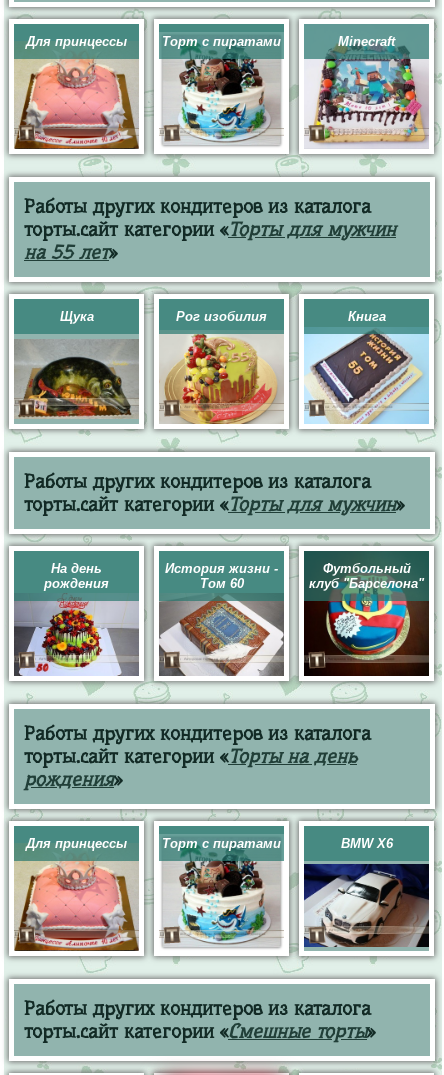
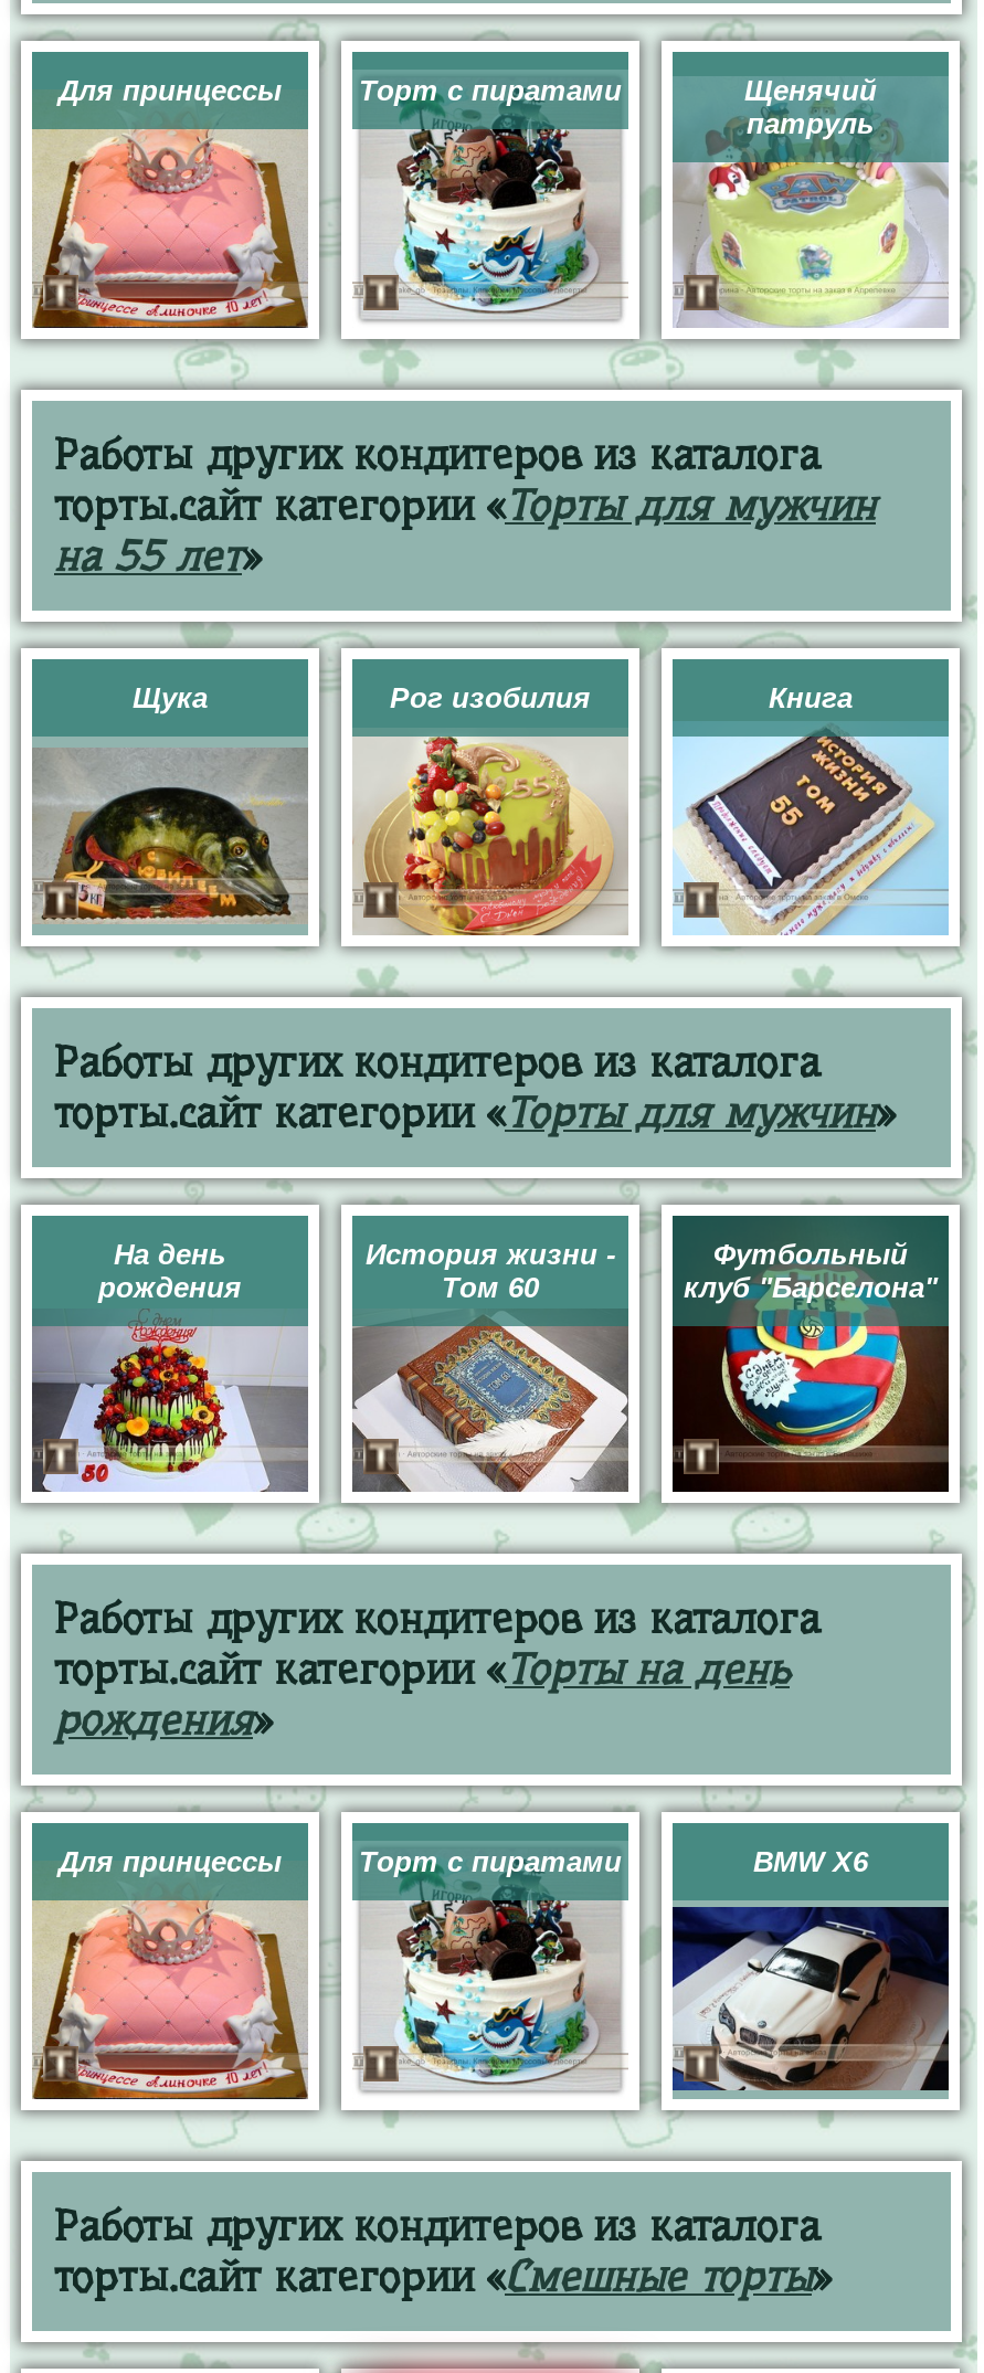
[338,34,395,49] Minecraft -> [744,74,877,140] Щенячий | патруль
[304,58,428,148] [image] -> [670,129,949,328] [image]

